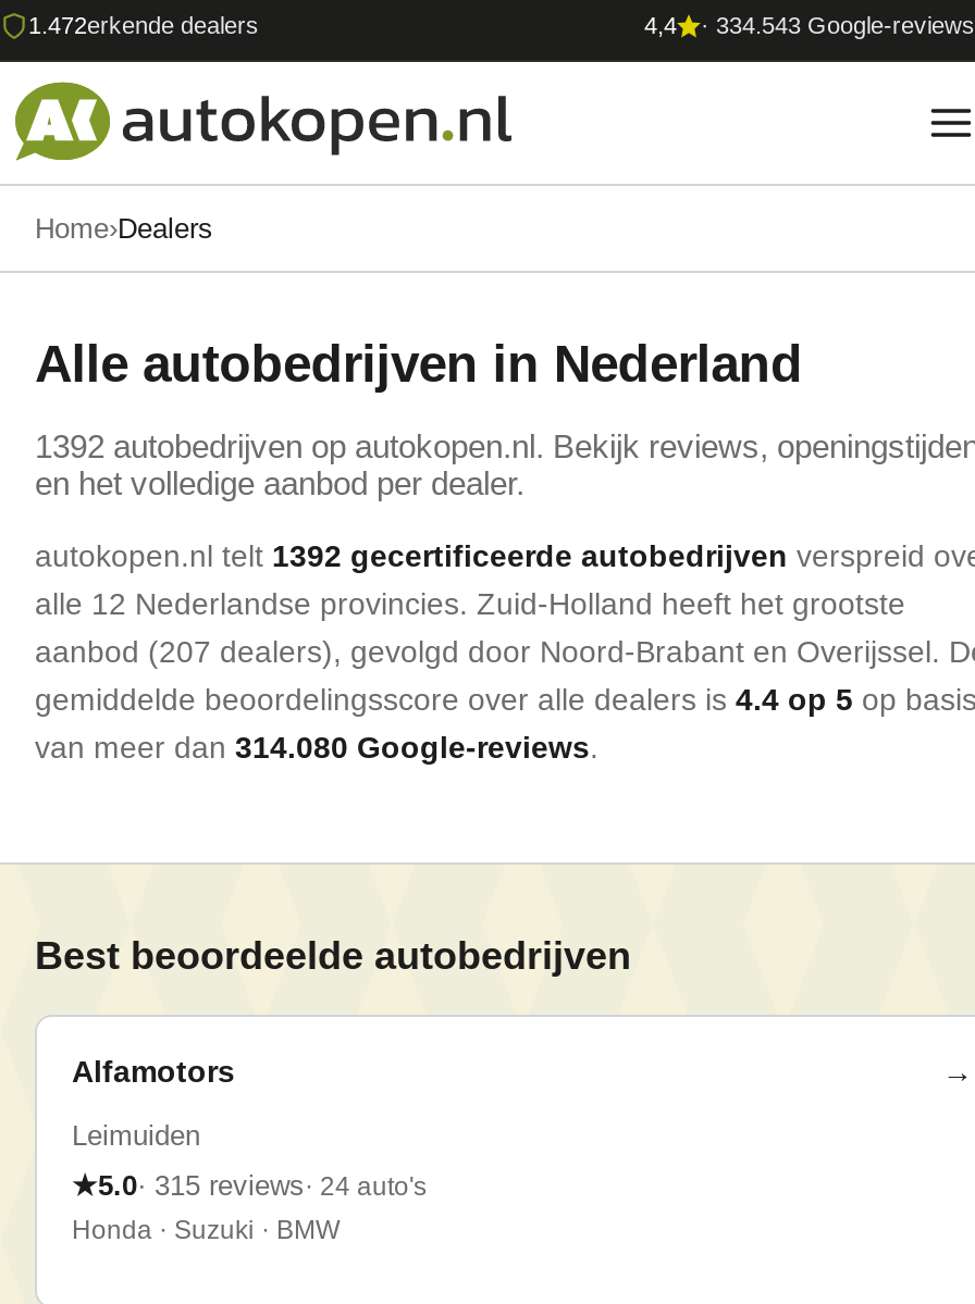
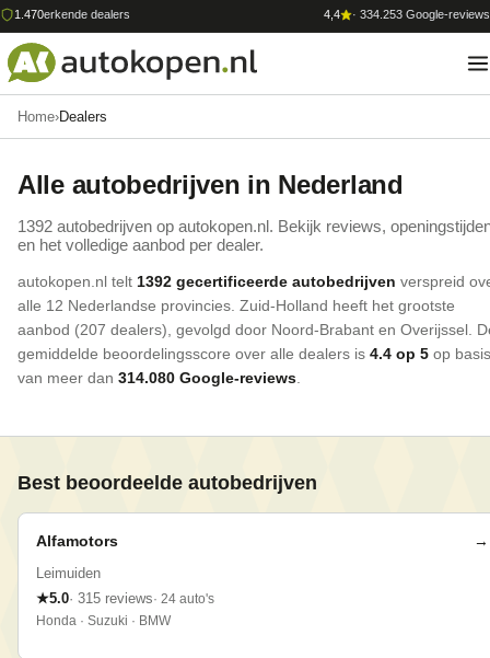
[28,12,259,38] 1.472erkende dealers -> [14,8,130,21] 1.470erkende dealers
[701,12,975,38] · 334.543 Google-reviews -> [352,8,490,21] · 334.253 Google-reviews

